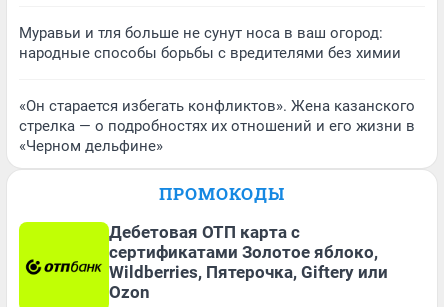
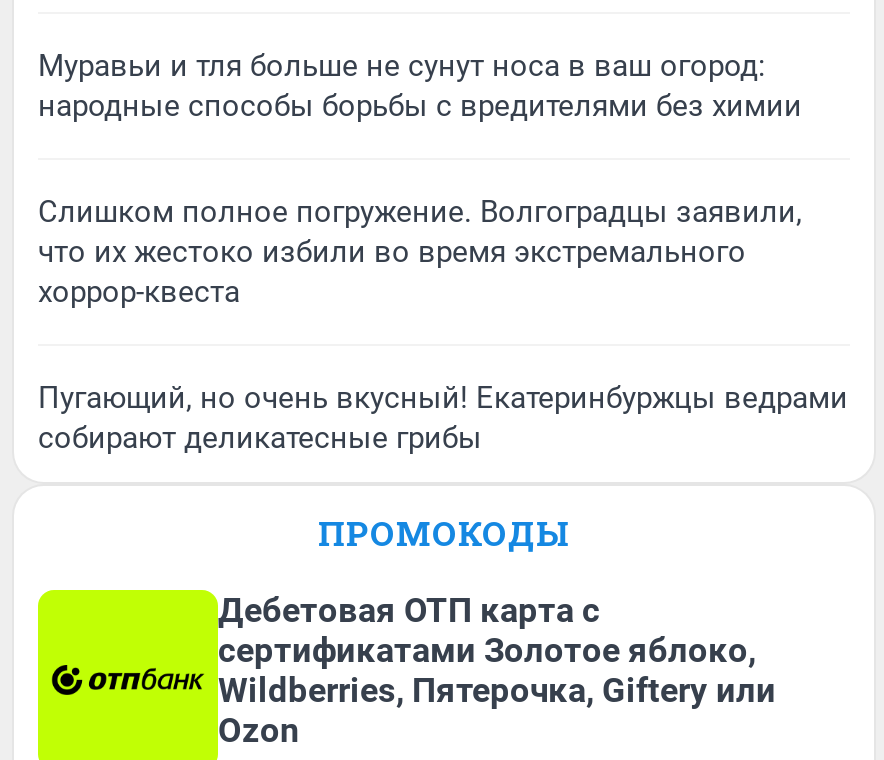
[19,97,415,155] «Он старается избегать конфликтов». Жена казанского | стрелка — о подробностях их отношений и его жизни в | «Черном дельфине» -> [38,194,848,456] Слишком полное погружение. Волгоградцы заявили, | что их жестоко избили во время экстремального | хоррор-квеста | Пугающий, но очень вкусный! Екатеринбуржцы ведрами | собирают деликатесные грибы

